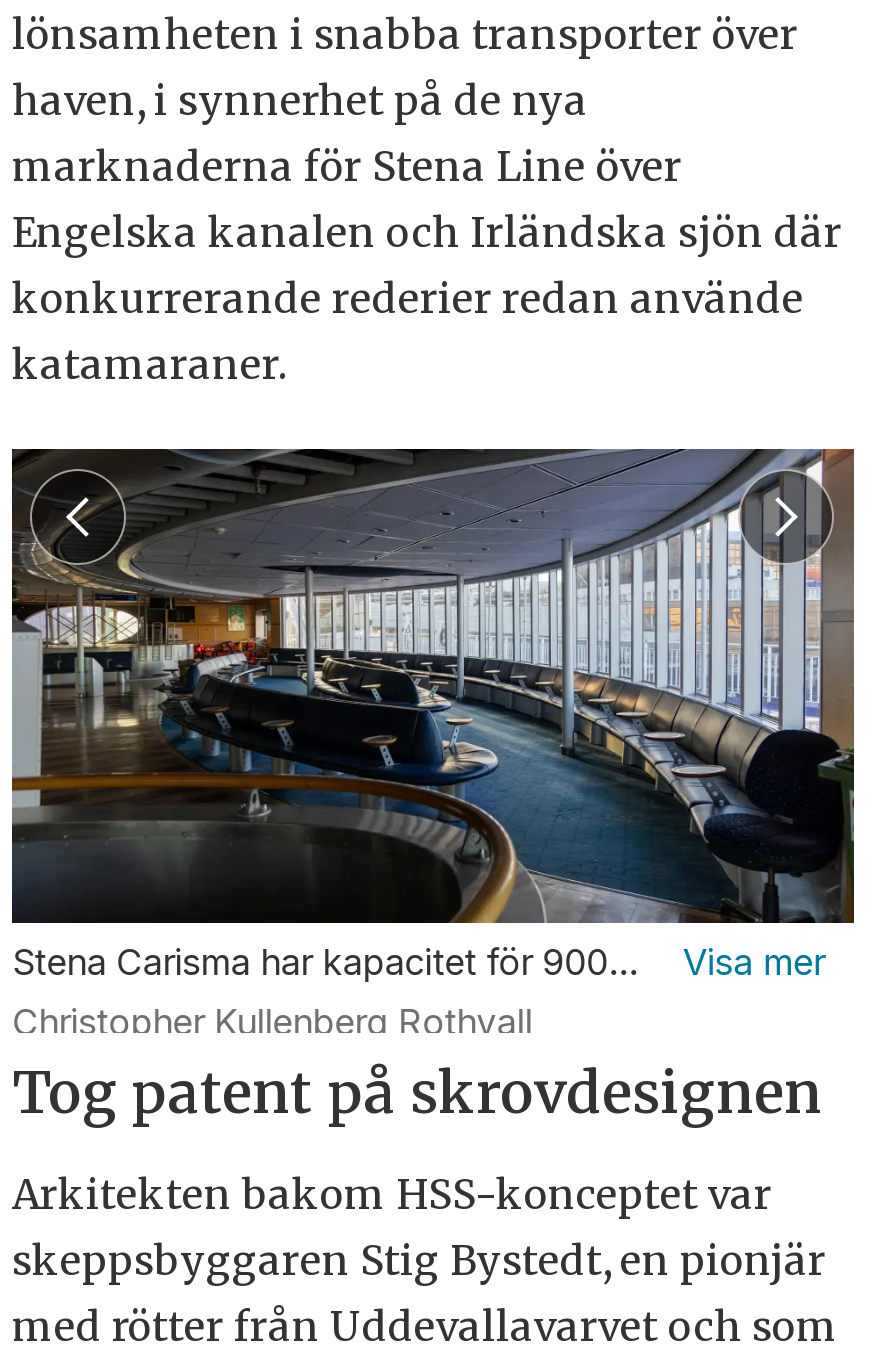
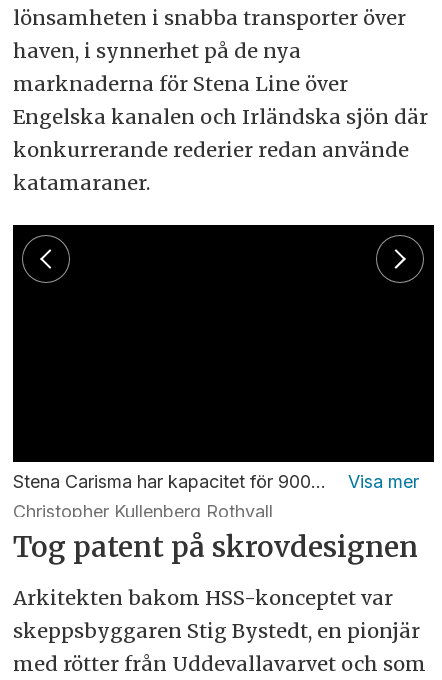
[10,447,856,925] [image] -> none

